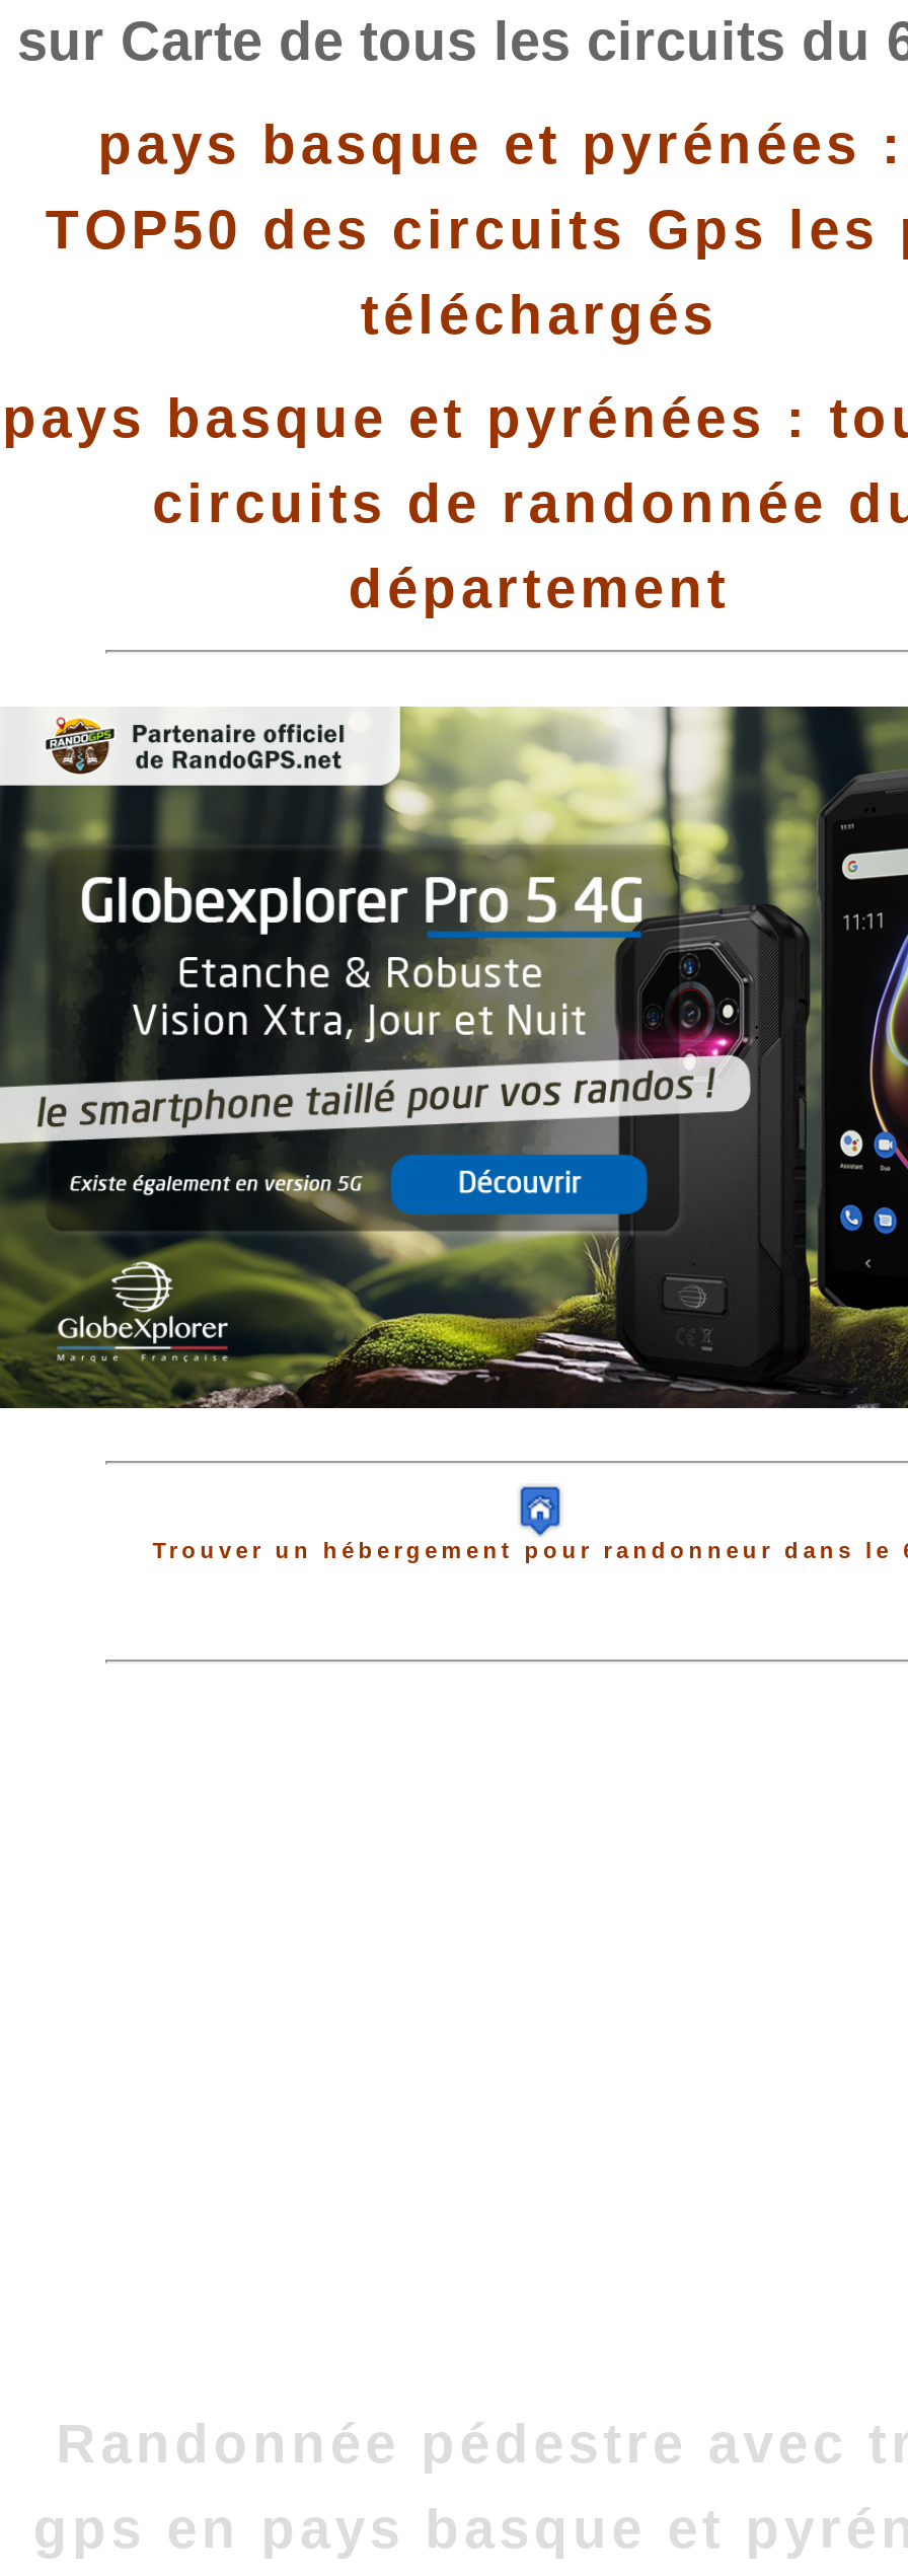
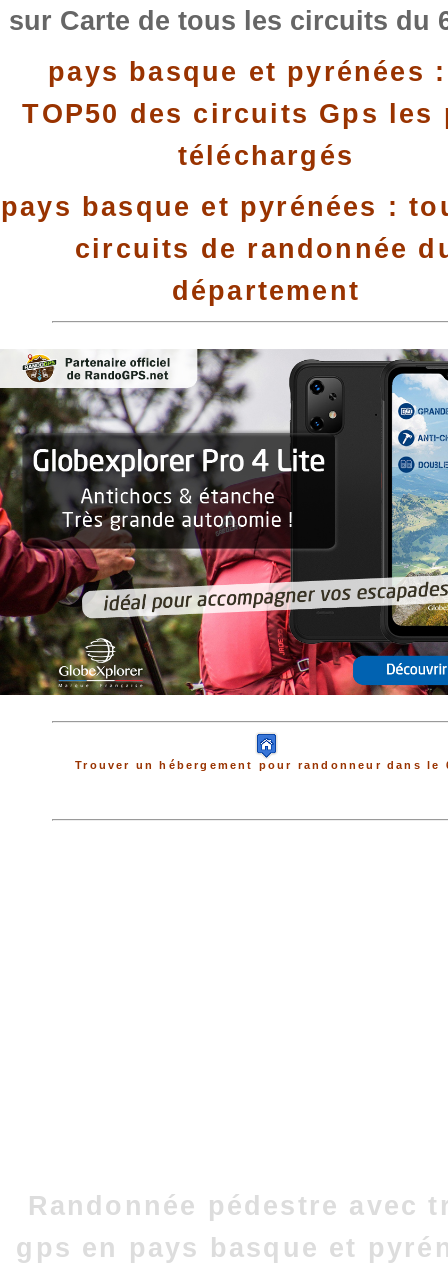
[6,705,902,1410] [image] -> [3,348,445,696] [image]

